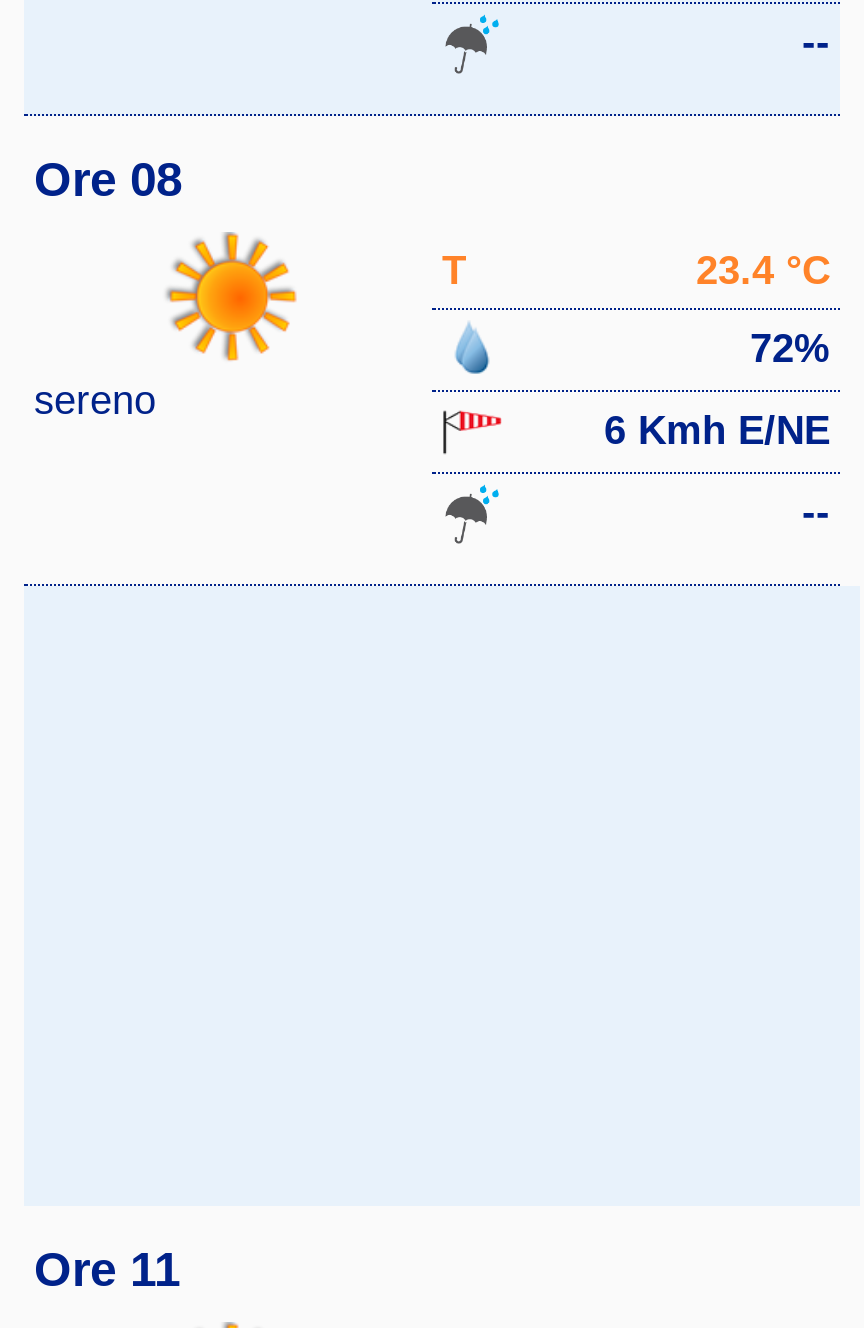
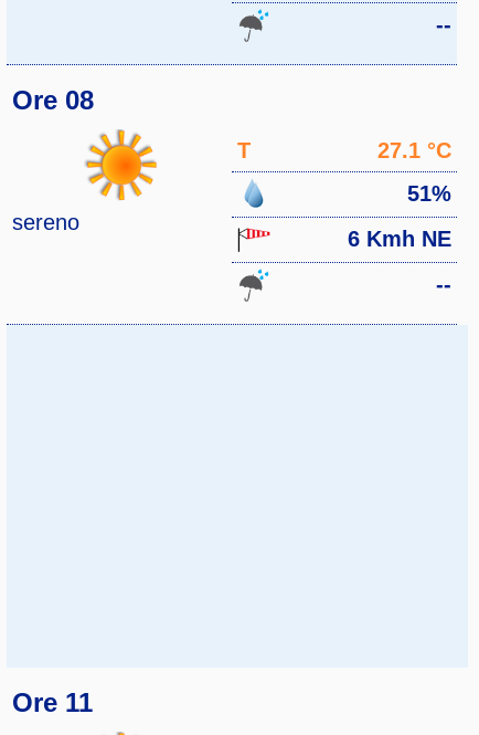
[696,248,830,292] 23.4 °C -> [377,138,451,162] 27.1 °C
[750,326,830,370] 72% -> [407,181,451,206] 51%
[604,408,830,452] 6 Kmh E/NE -> [348,227,451,251] 6 Kmh NE

